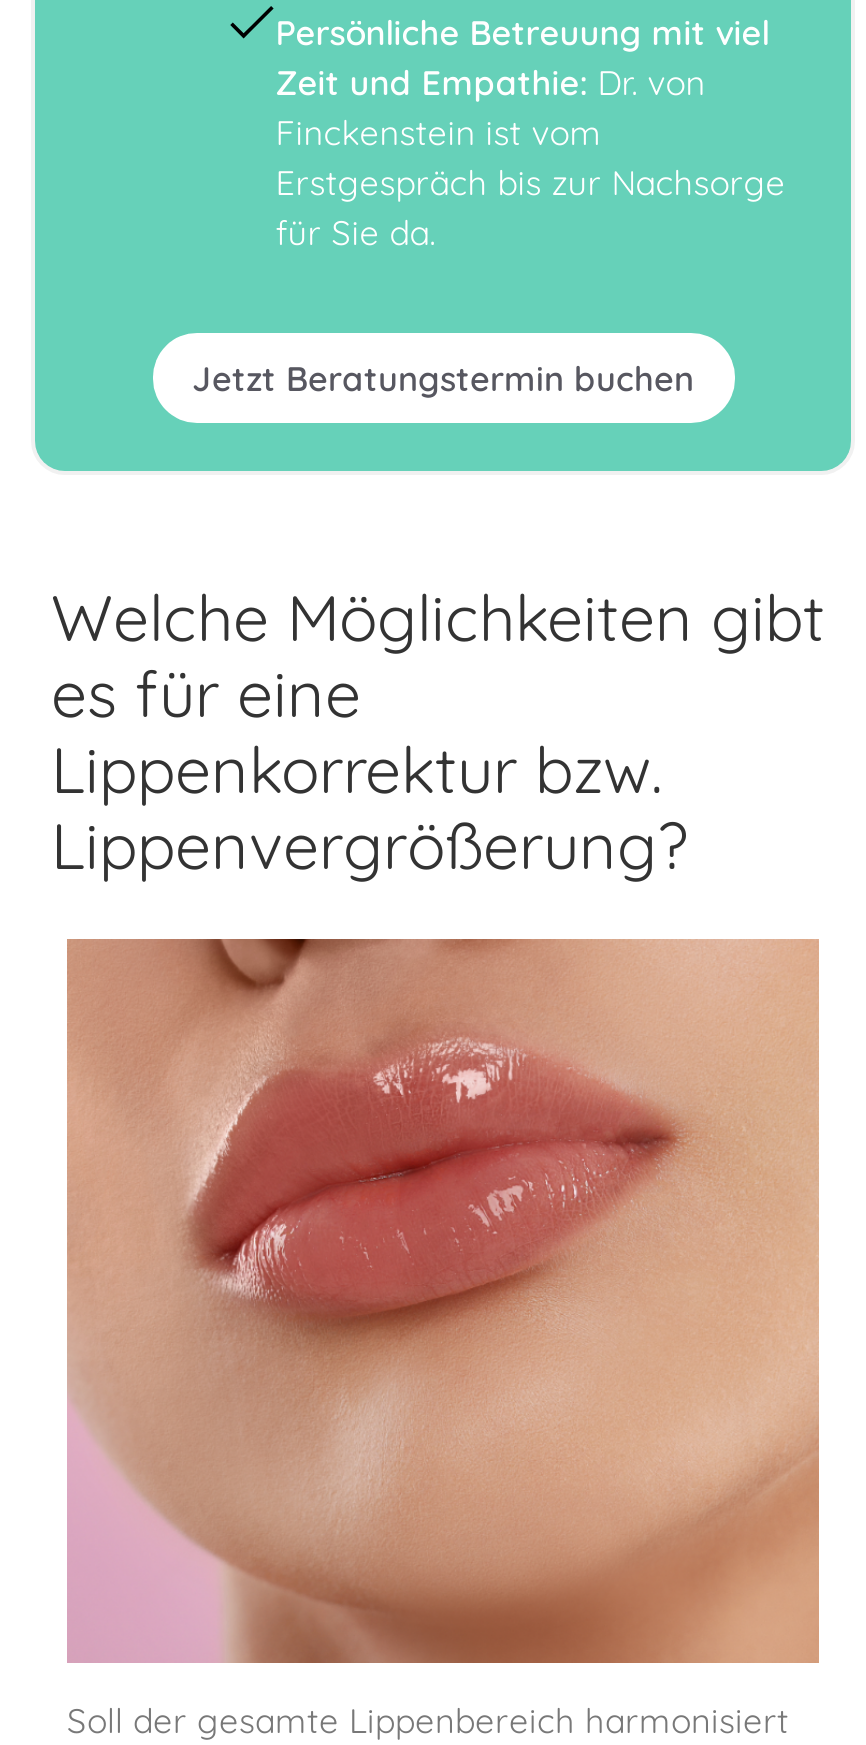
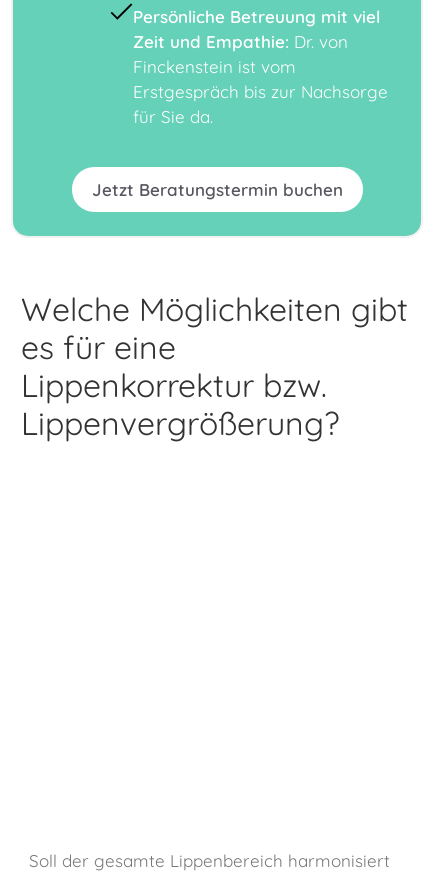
[65,937,821,1665] [image] -> none

